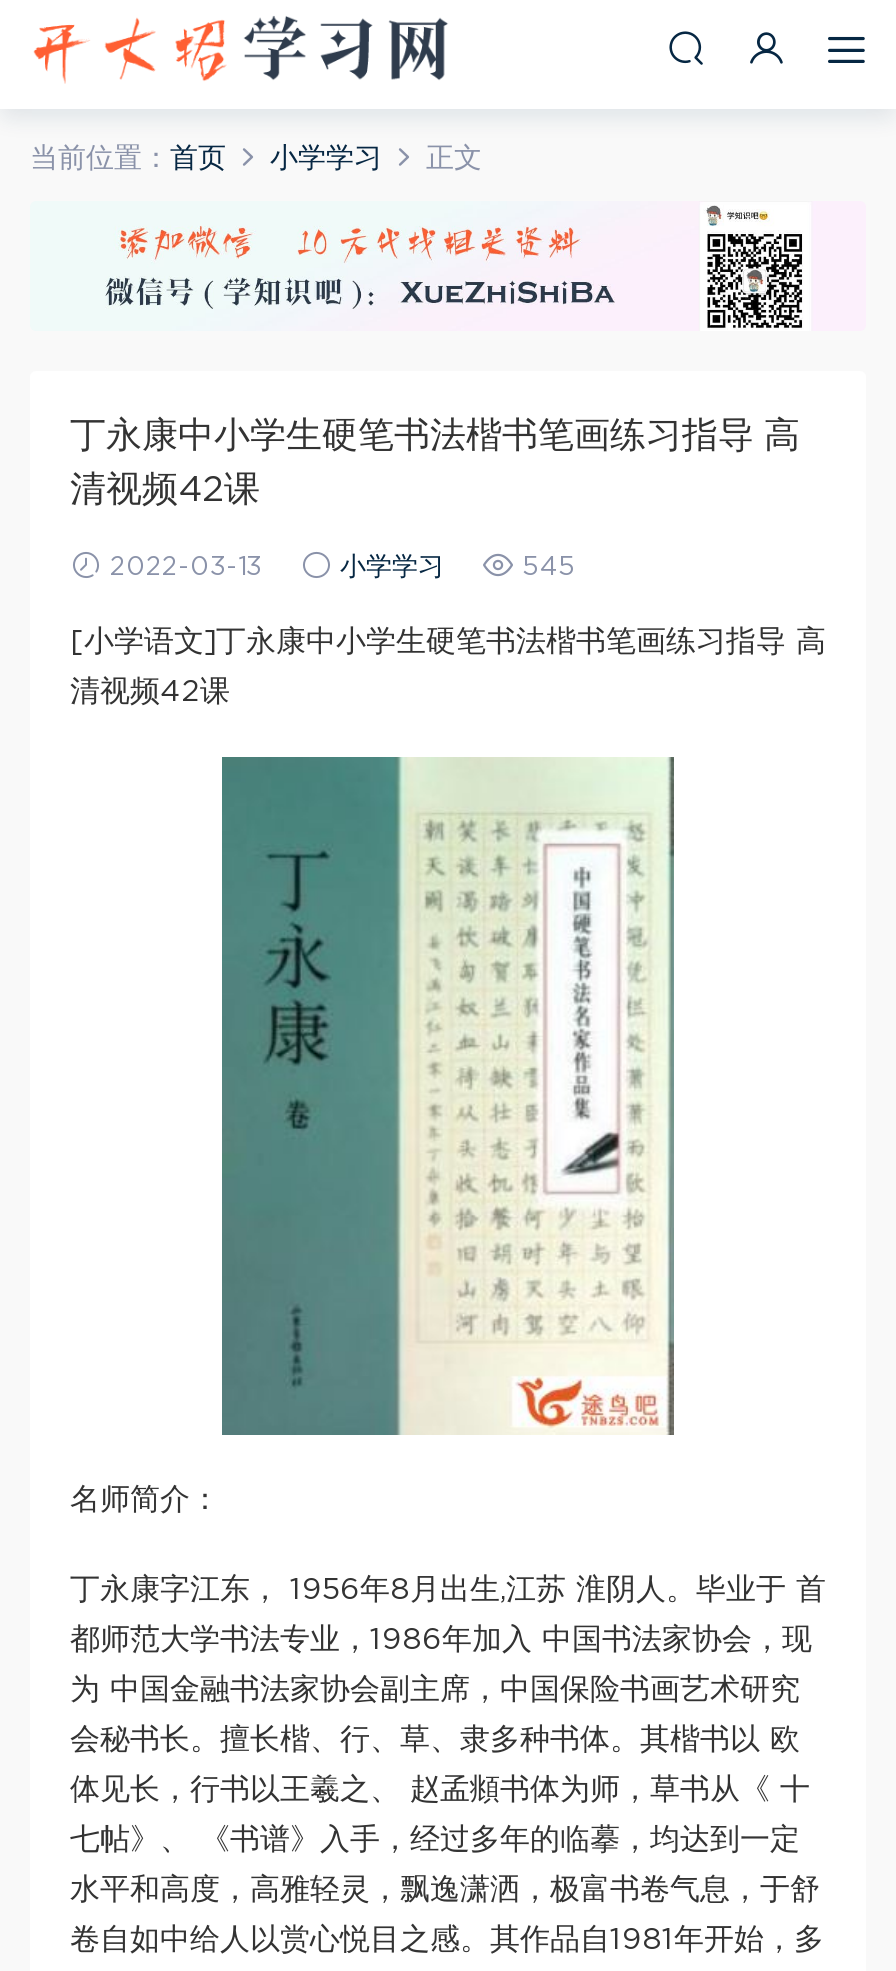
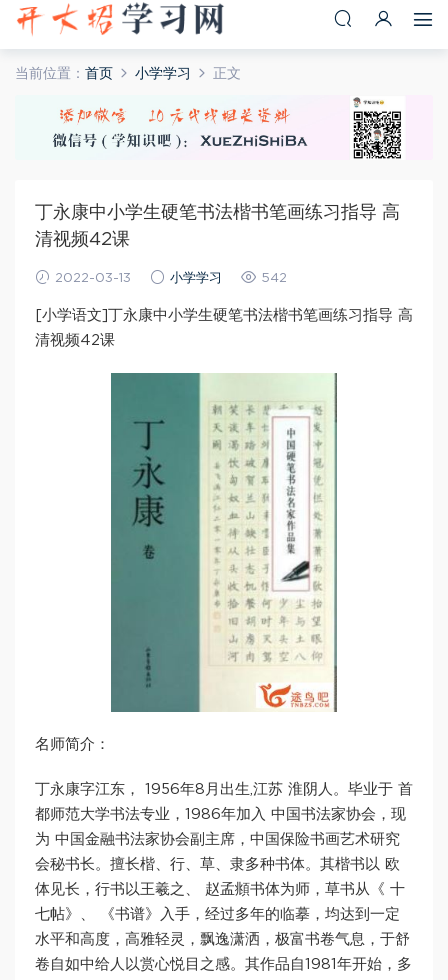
[514,556,576,582] 545 -> [257,272,287,285] 542

